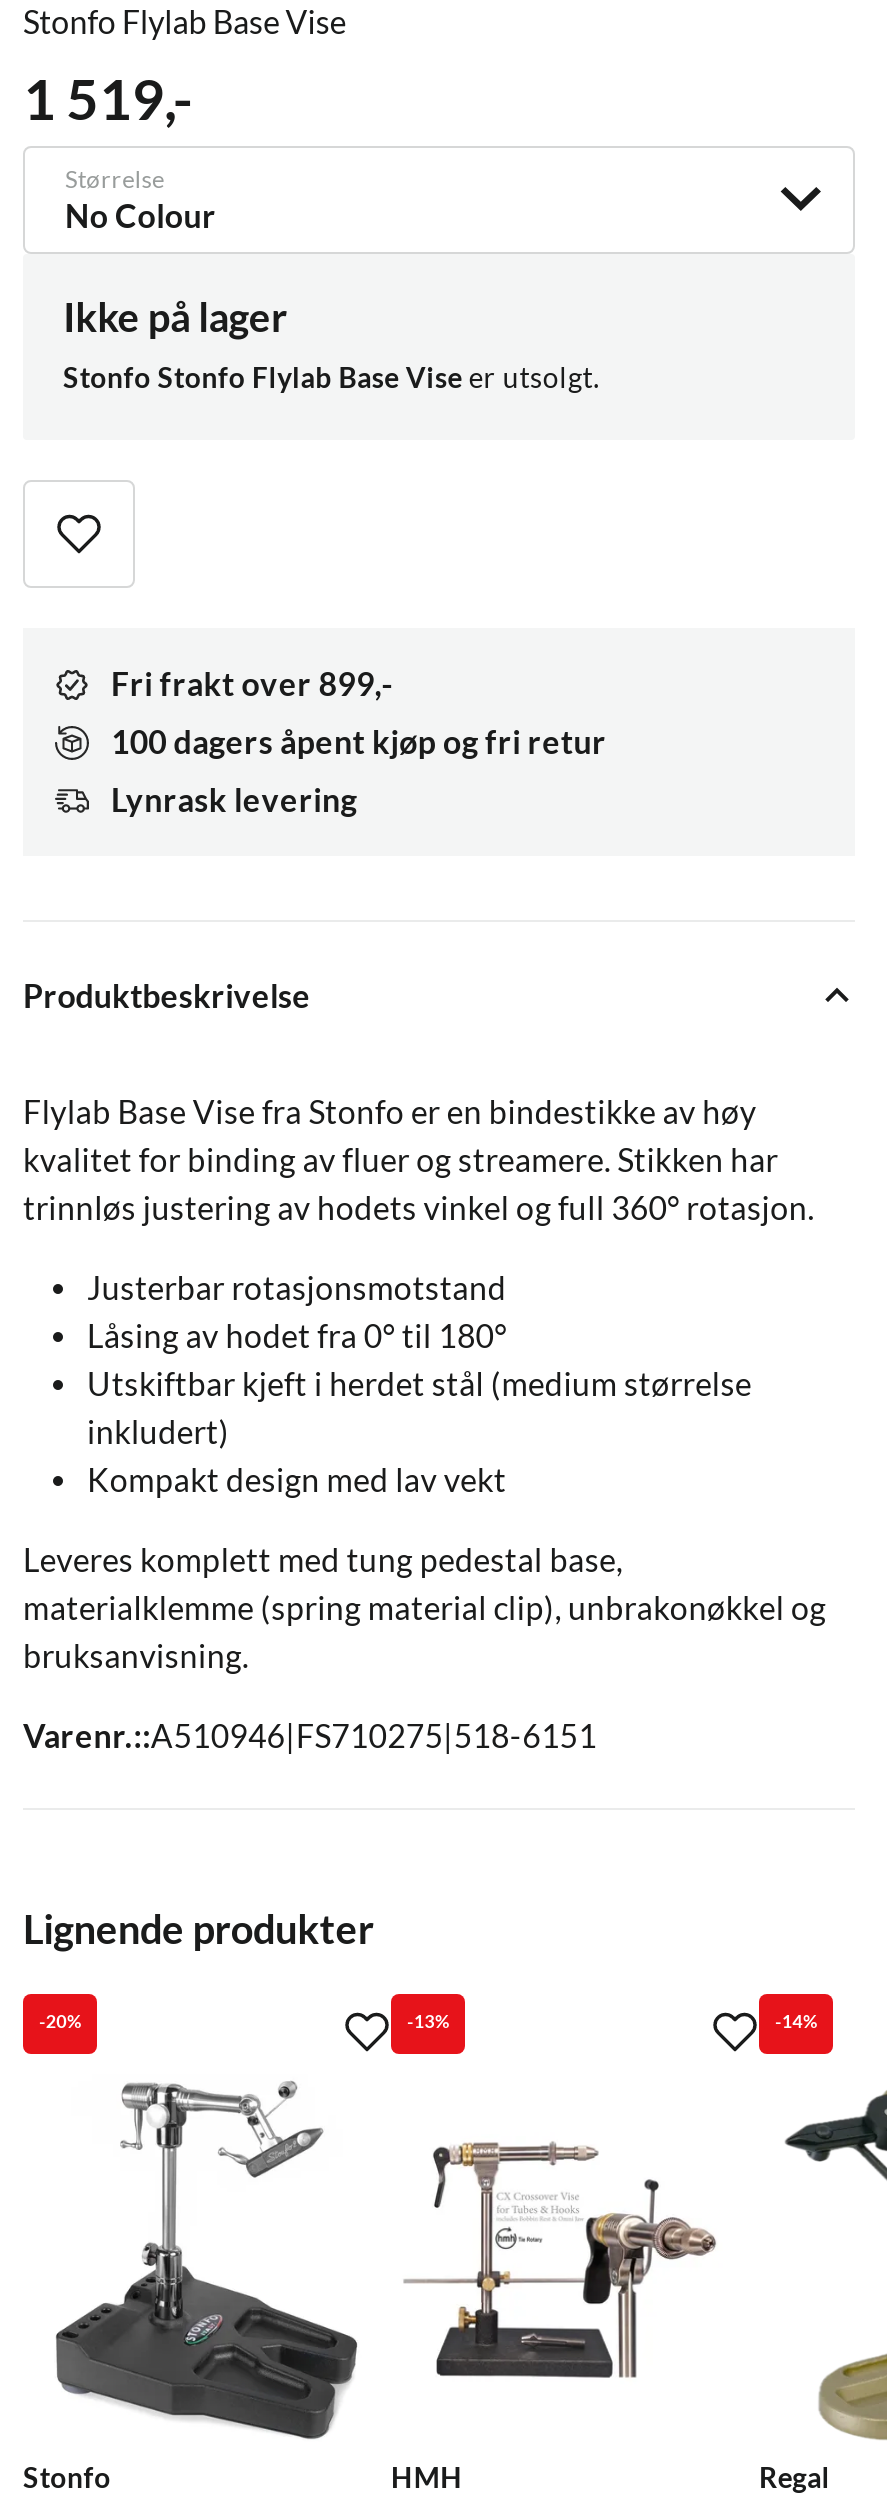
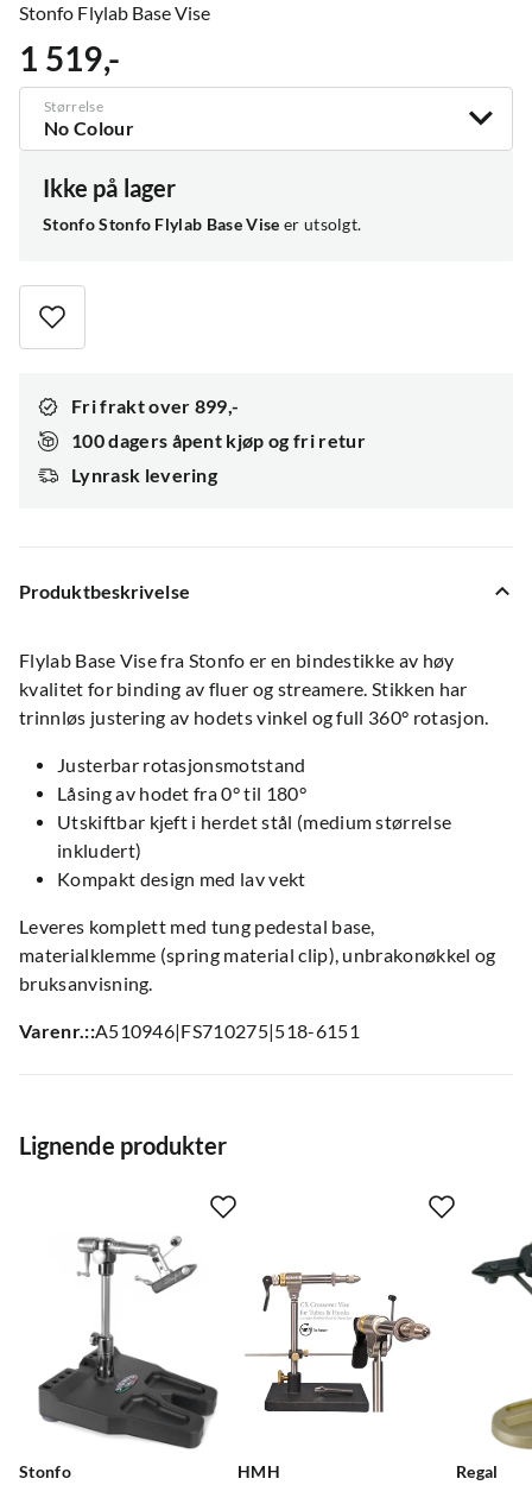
[39,2013,82,2033] -20% -> none
[407,2013,450,2033] -13% -> none
[775,2013,818,2033] -14% -> none

